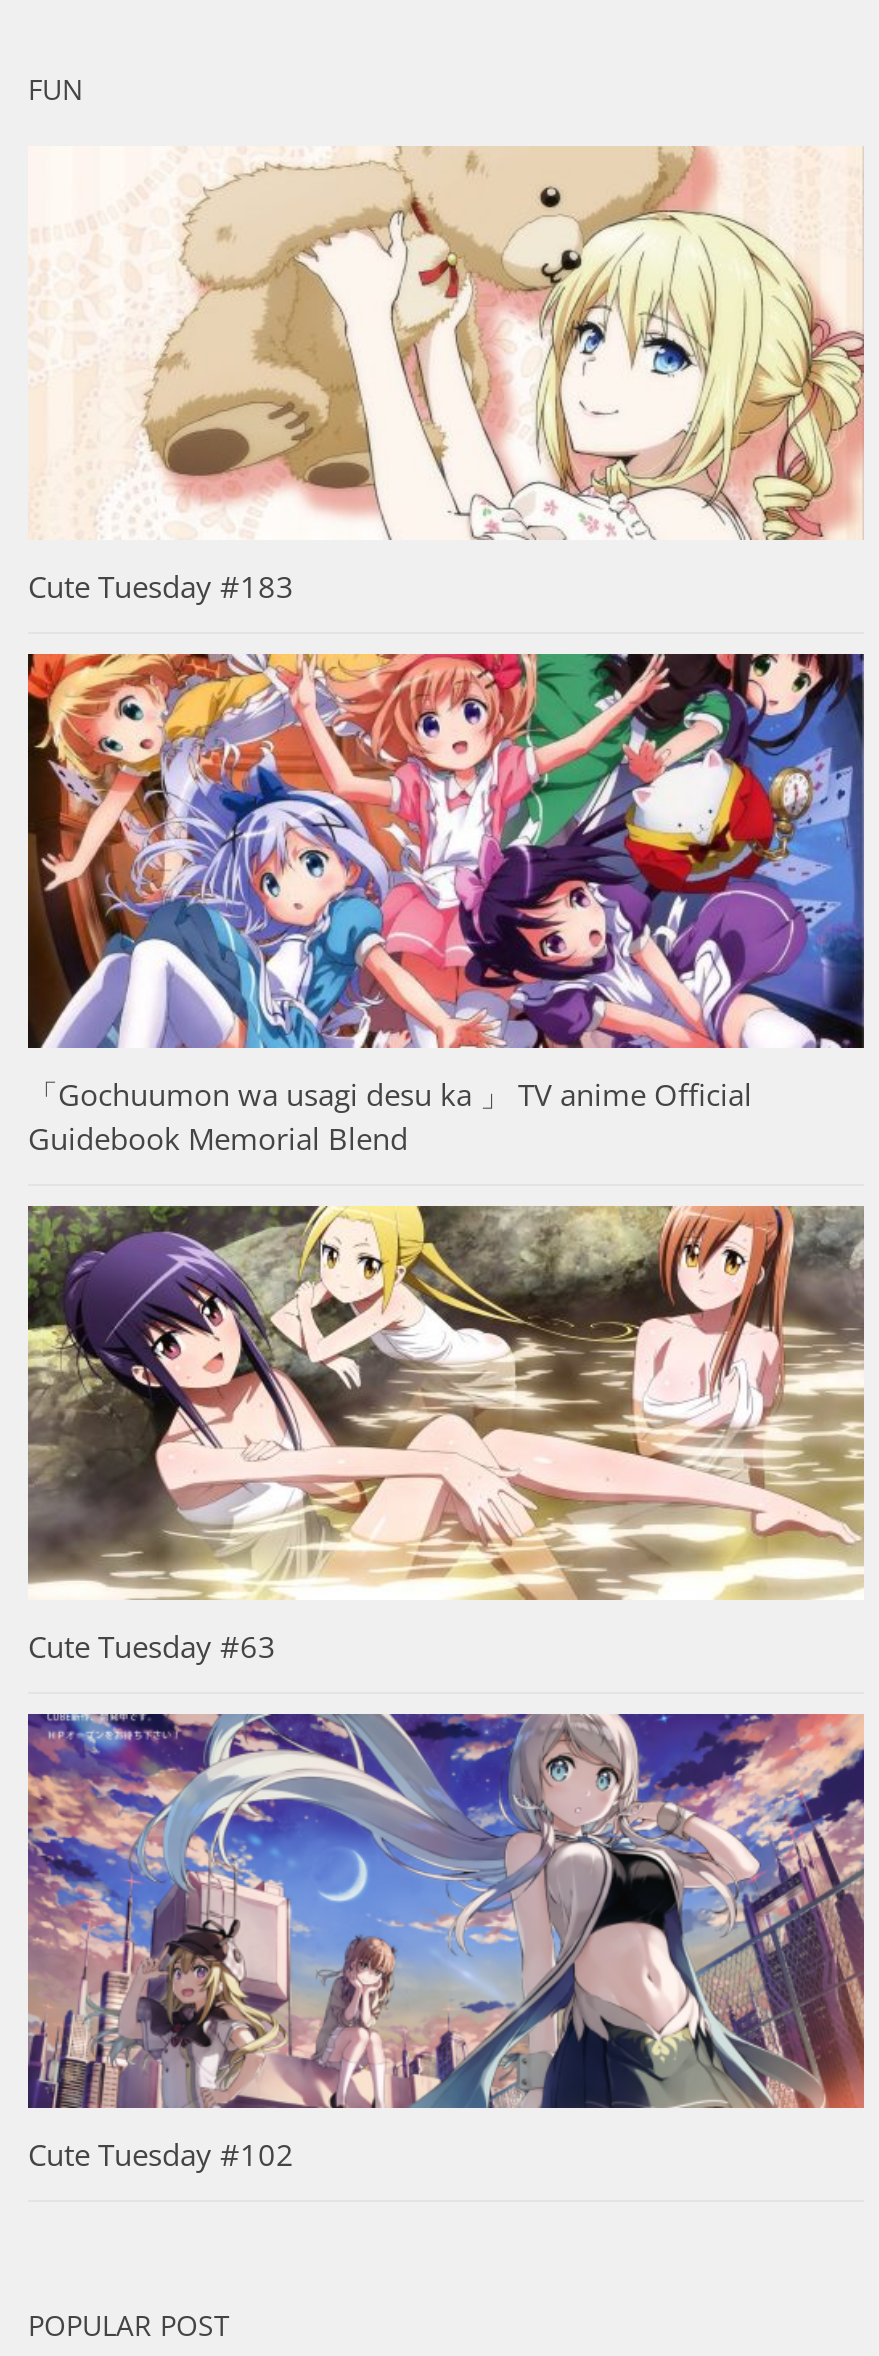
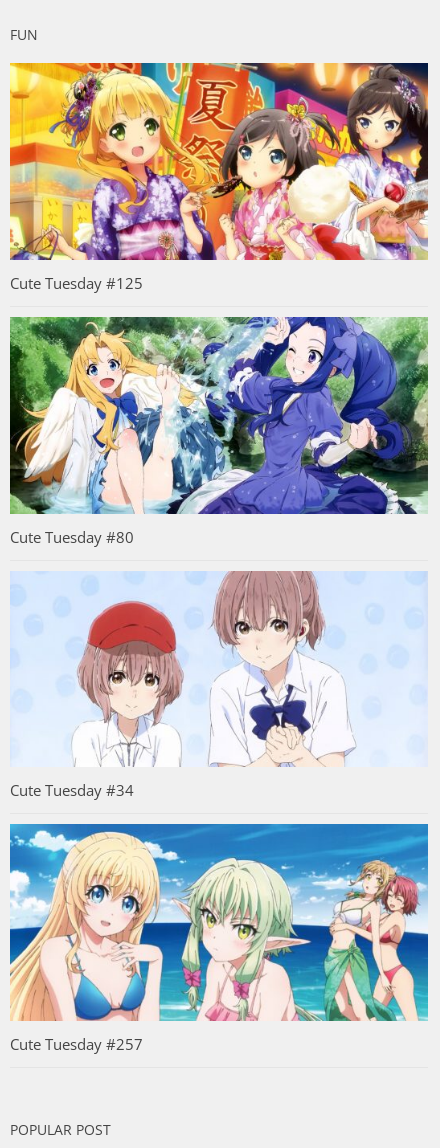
[28,146,866,605] [image] | Cute Tuesday #183 -> [9,62,429,293] [image] | Cute Tuesday #125
[26,652,866,1157] [image] | 「Gochuumon wa usagi desu ka 」 TV anime Official | Guidebook Memorial Blend -> [9,316,429,546] [image] | Cute Tuesday #80
[26,1204,866,1665] [image] | Cute Tuesday #63 -> [10,571,428,800] [image] | Cute Tuesday #34
[26,1712,866,2173] [image] | Cute Tuesday #102 -> [9,823,429,1054] [image] | Cute Tuesday #257

